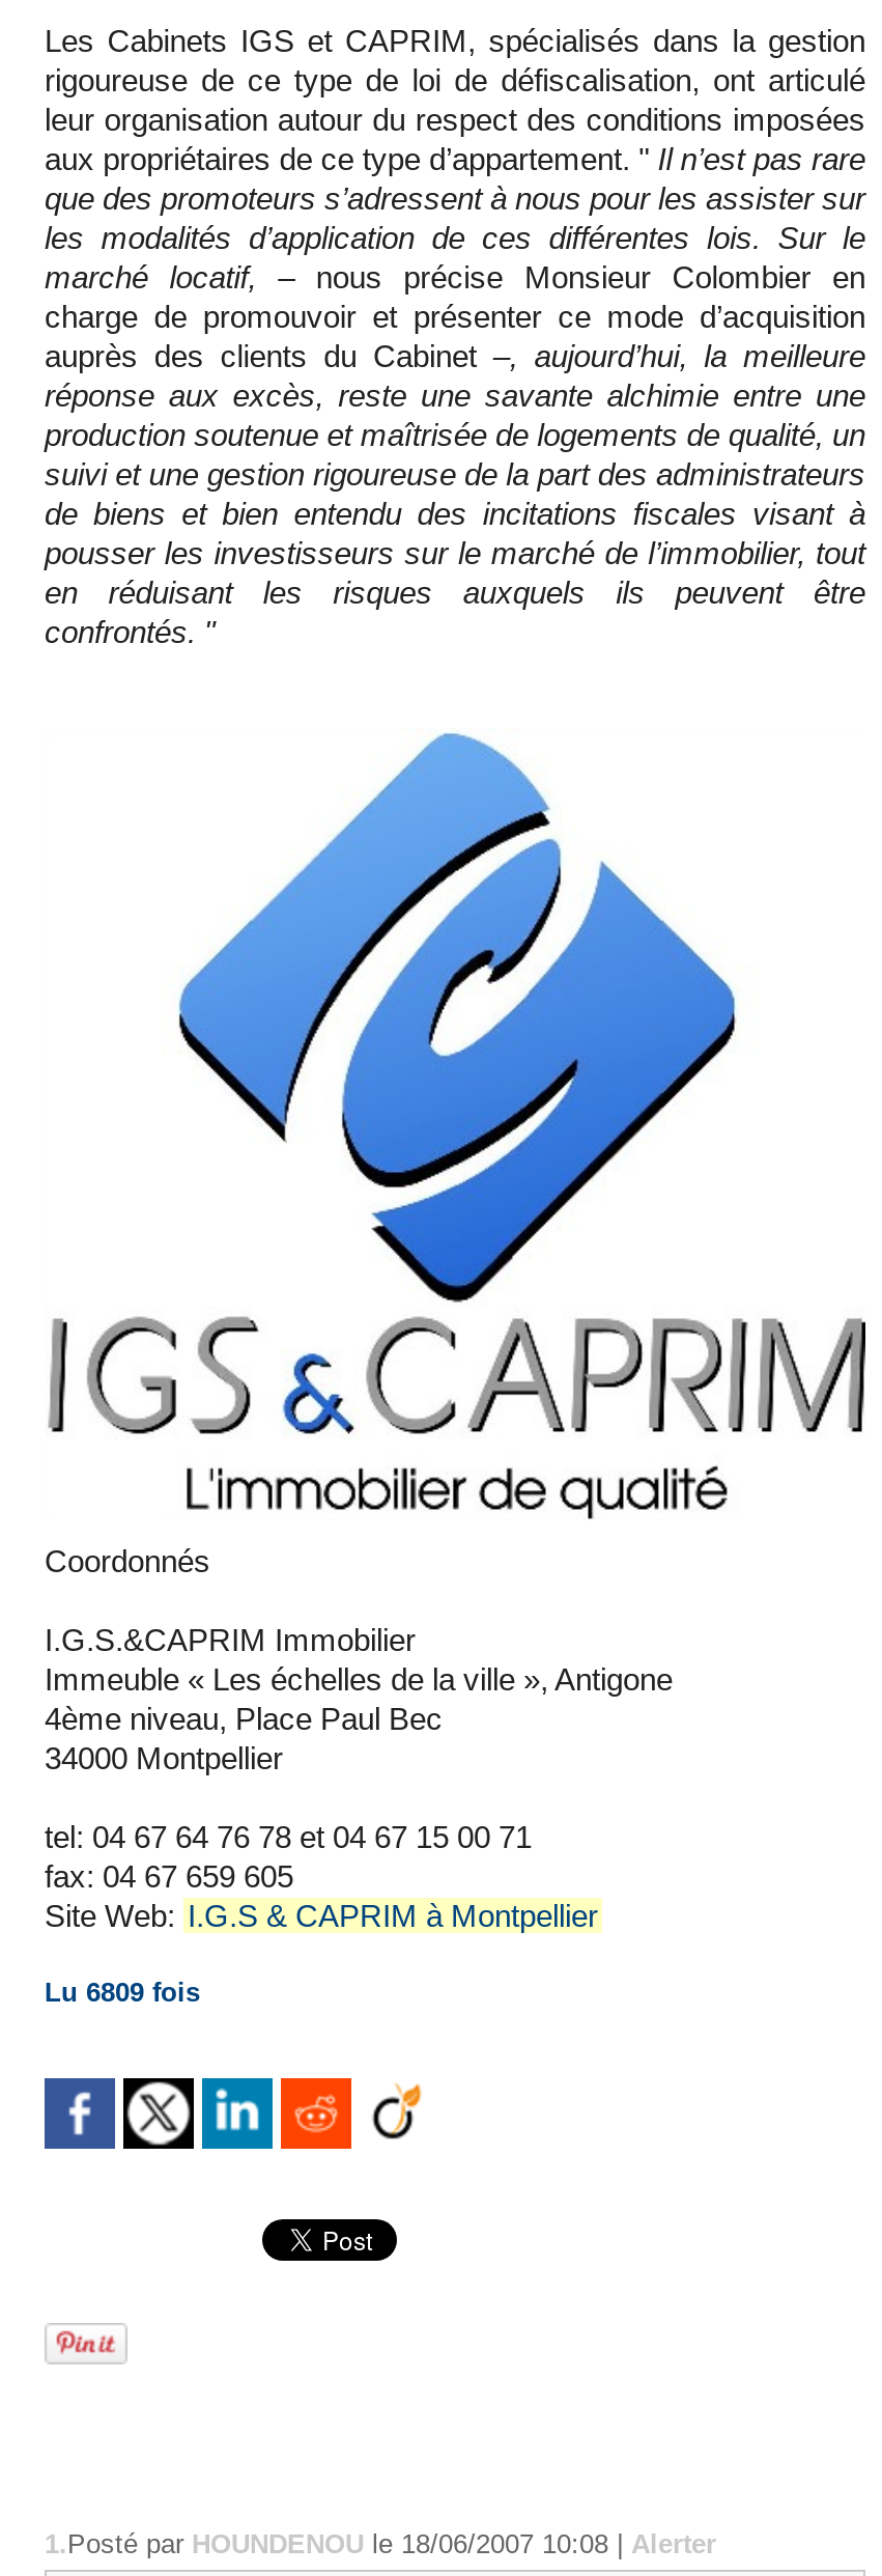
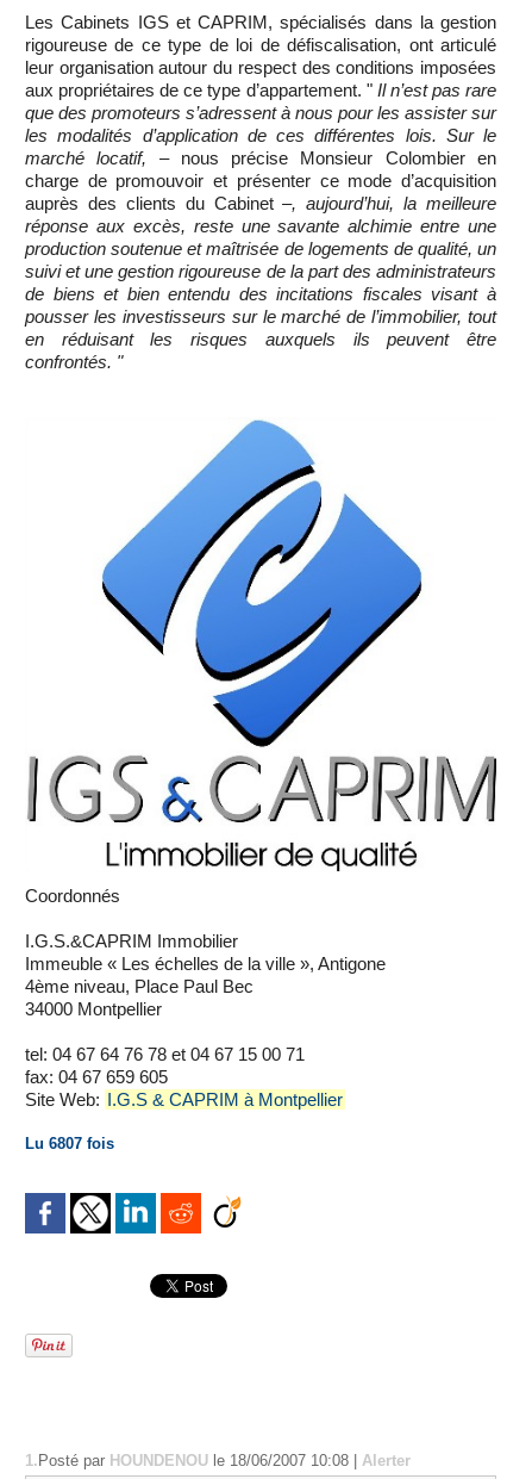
[45,1976,200,2007] Lu 6809 fois -> [25,1134,114,1152] Lu 6807 fois

